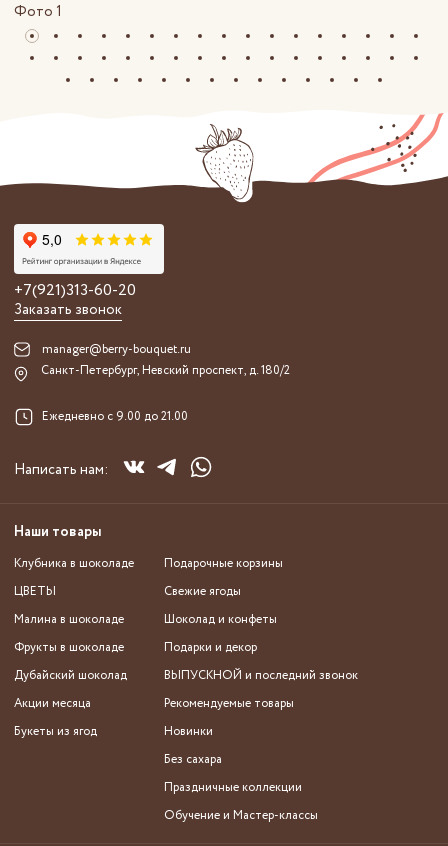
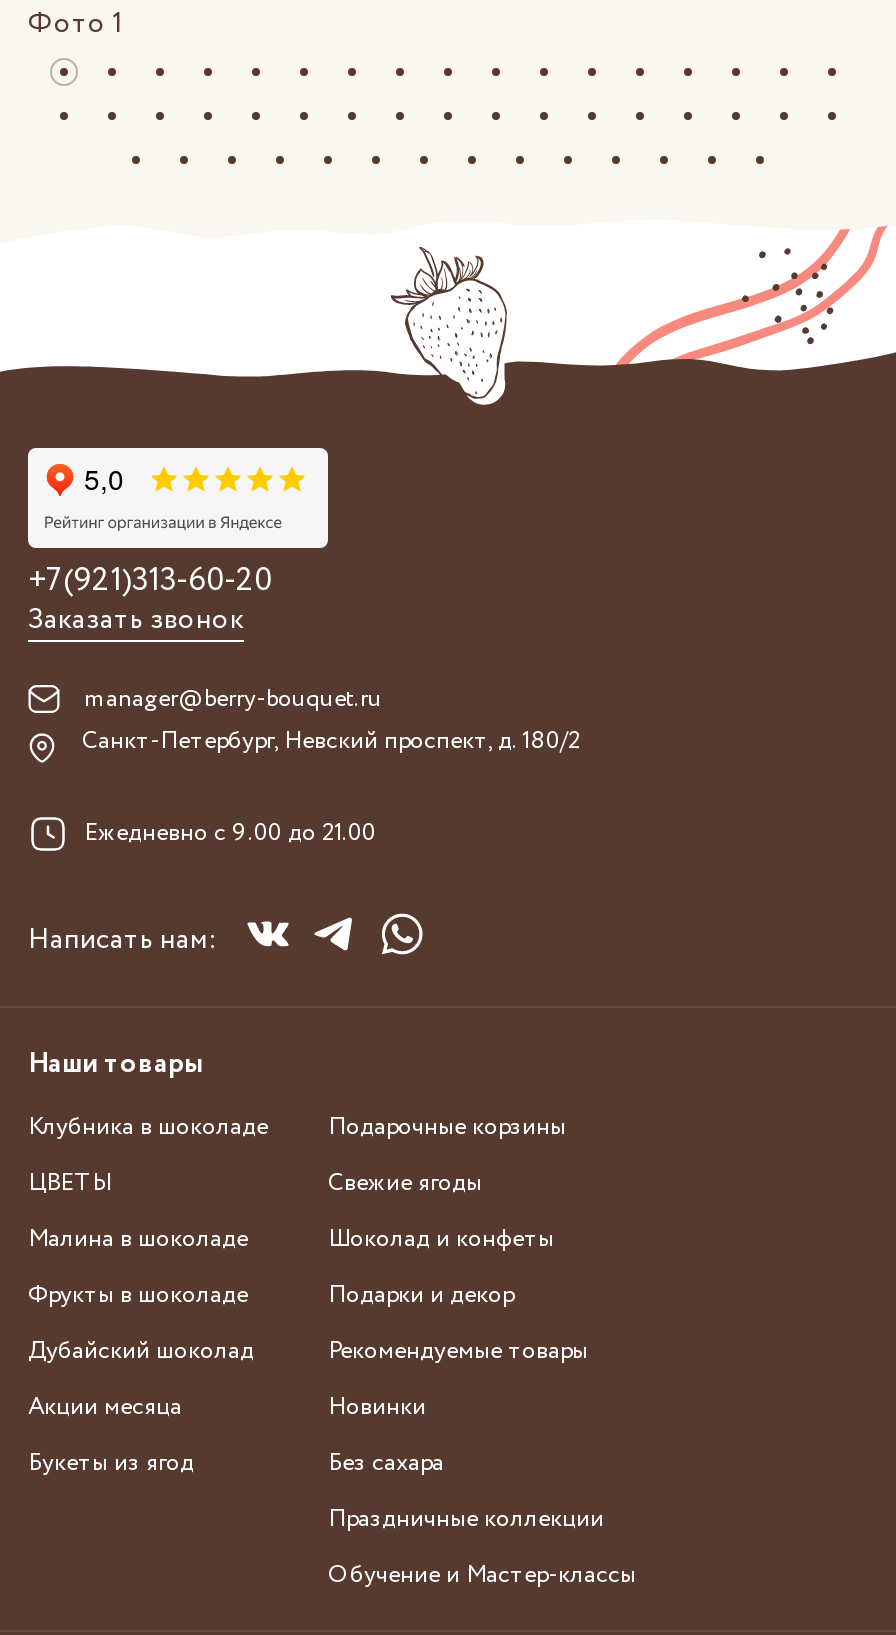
[164,667,358,684] ВЫПУСКНОЙ и последний звонок -> none

